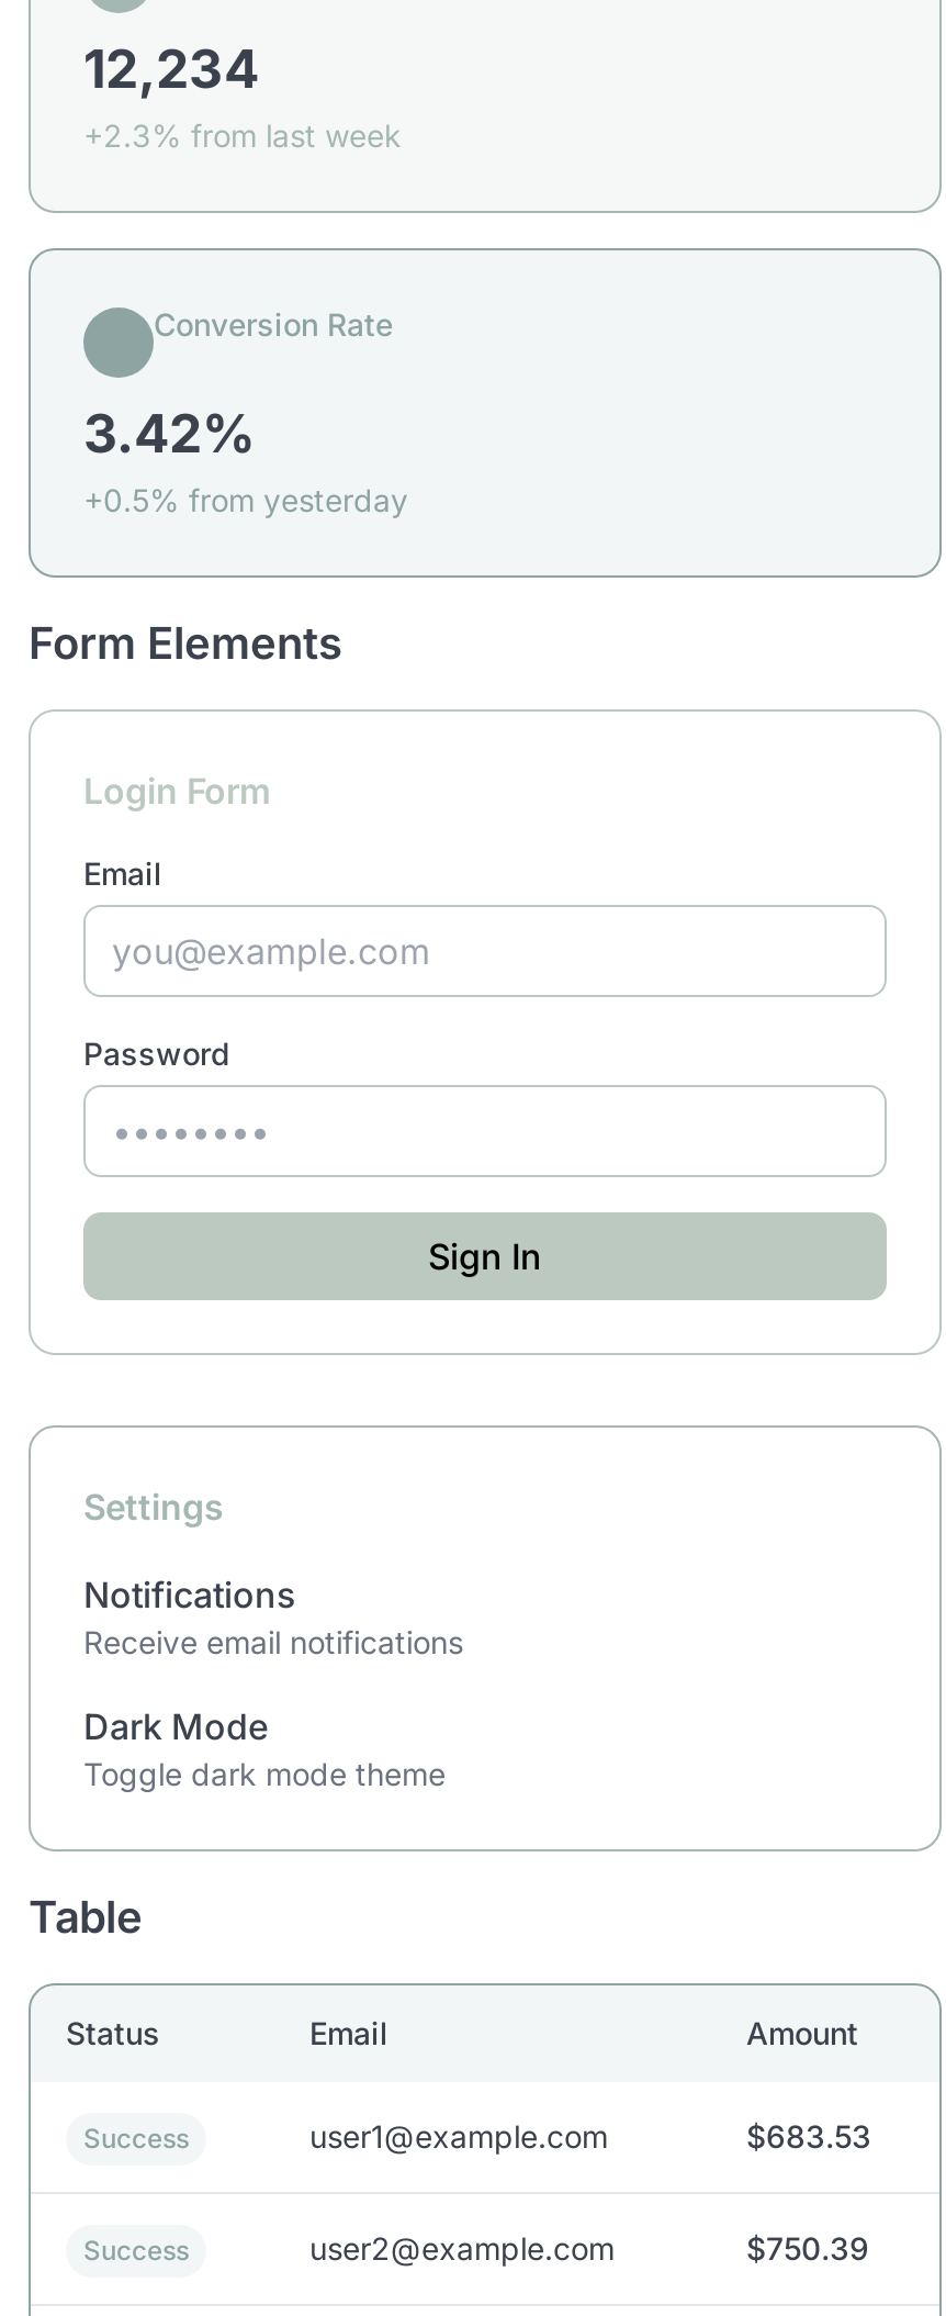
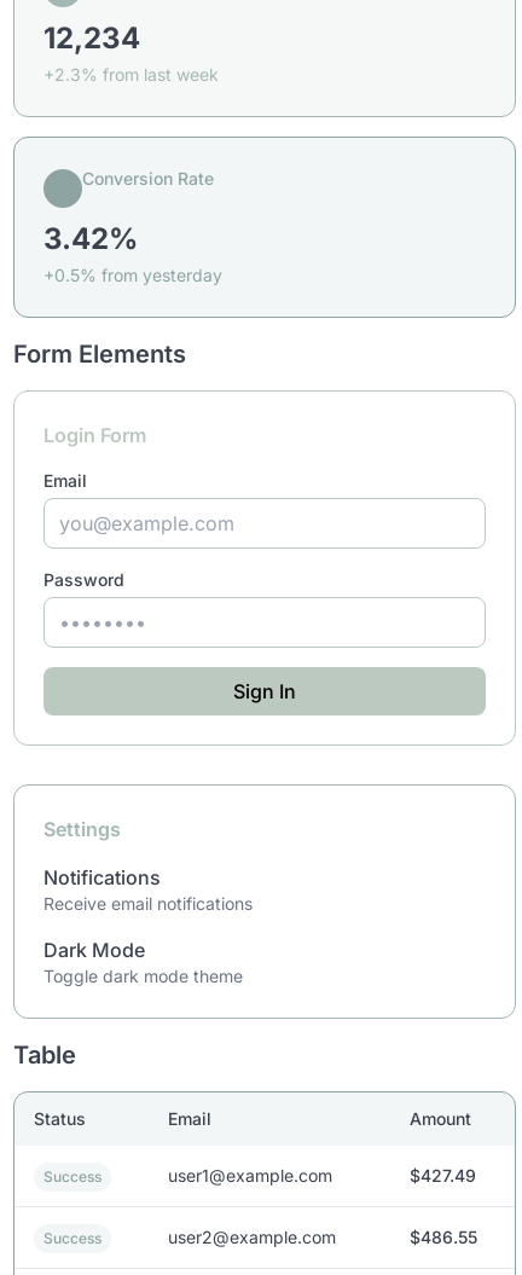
[746,2117,871,2155] $683.53 -> [410,1165,476,1186] $427.49
[746,2229,869,2267] $750.39 -> [410,1227,477,1247] $486.55

